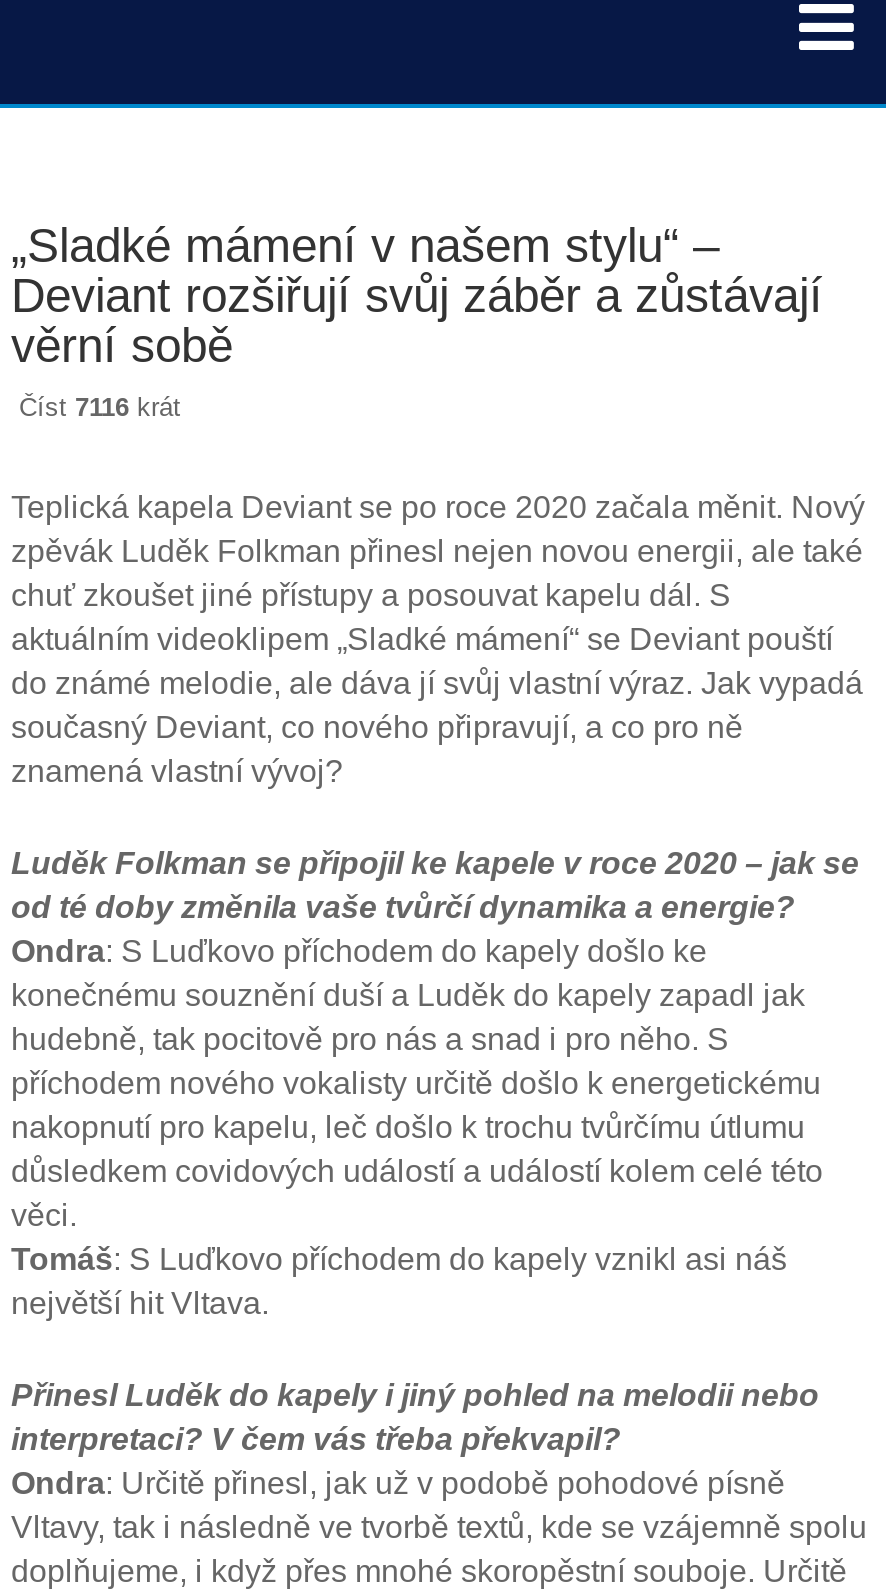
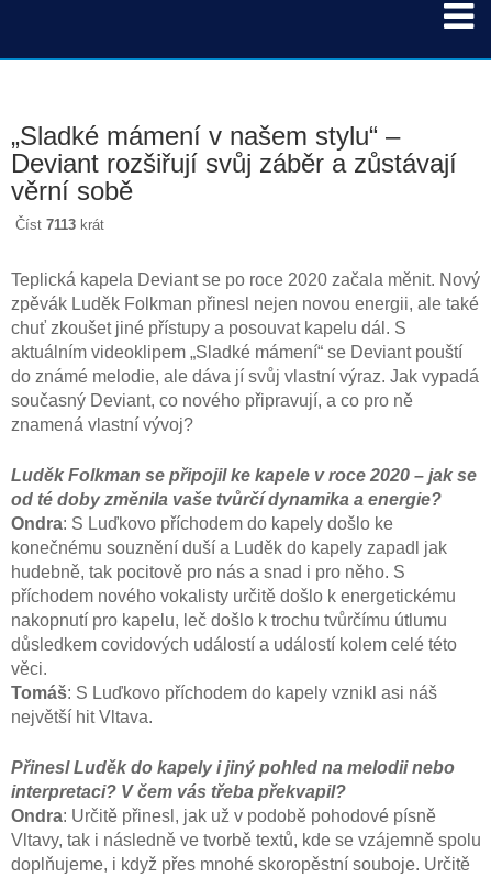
[19,392,181,422] Číst 7116 krát -> [15,216,104,233] Číst 7113 krát

